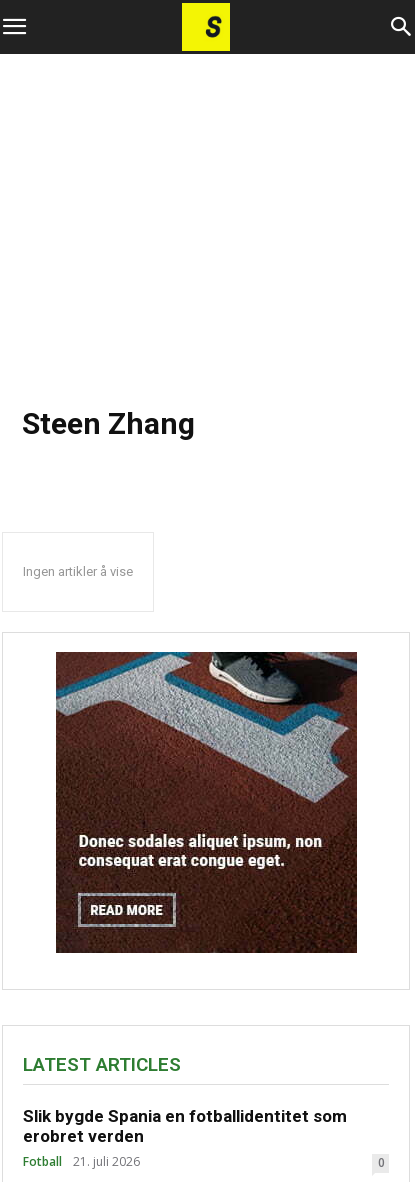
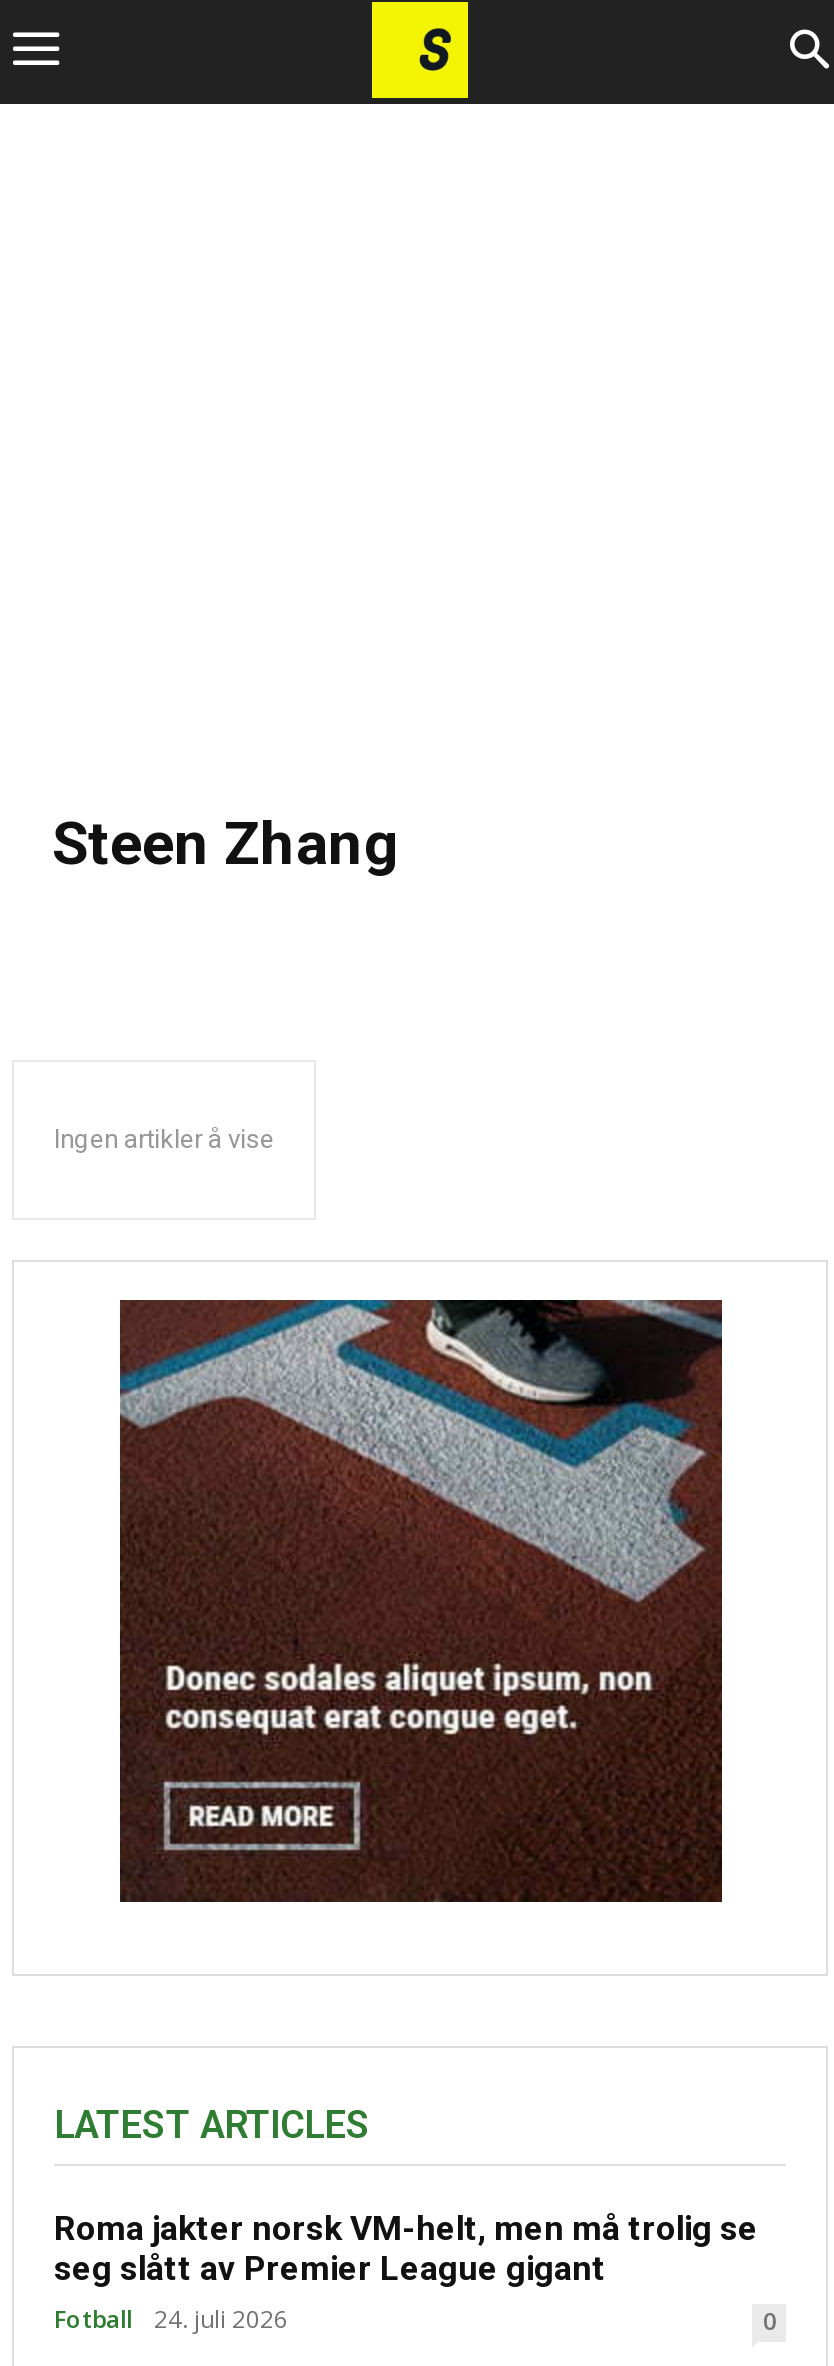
[23,1106,347,1146] Slik bygde Spania en fotballidentitet som | erobret verden -> [54,2208,758,2288] Roma jakter norsk VM-helt, men må trolig se | seg slått av Premier League gigant
[23,1153,140,1170] Fotball 21. juli 2026 -> [54,2302,288,2336] Fotball 24. juli 2026

